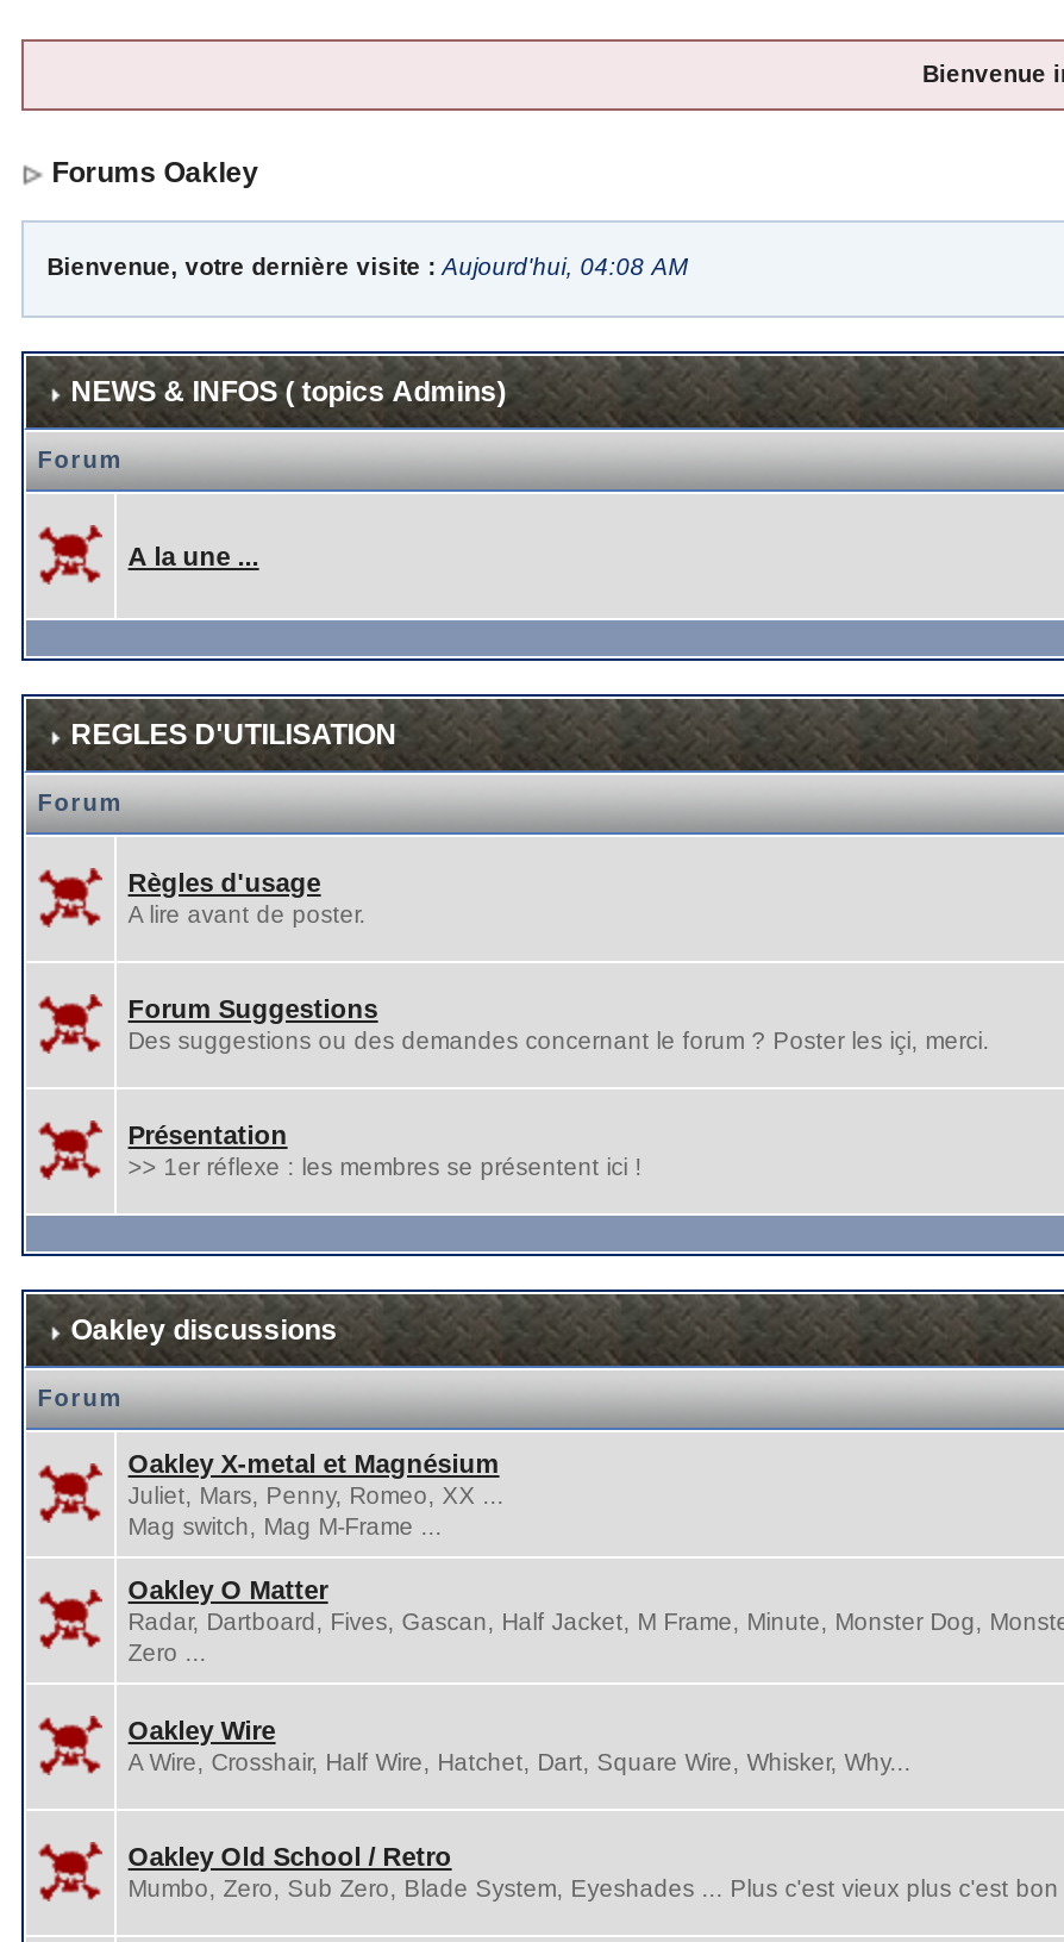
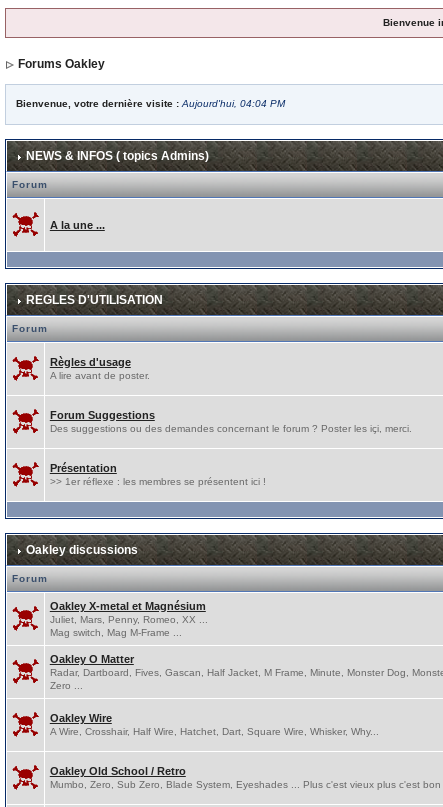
[47,254,687,280] Bienvenue, votre dernière visite : Aujourd'hui, 04:08 AM -> [16,98,285,109] Bienvenue, votre dernière visite : Aujourd'hui, 04:04 PM

